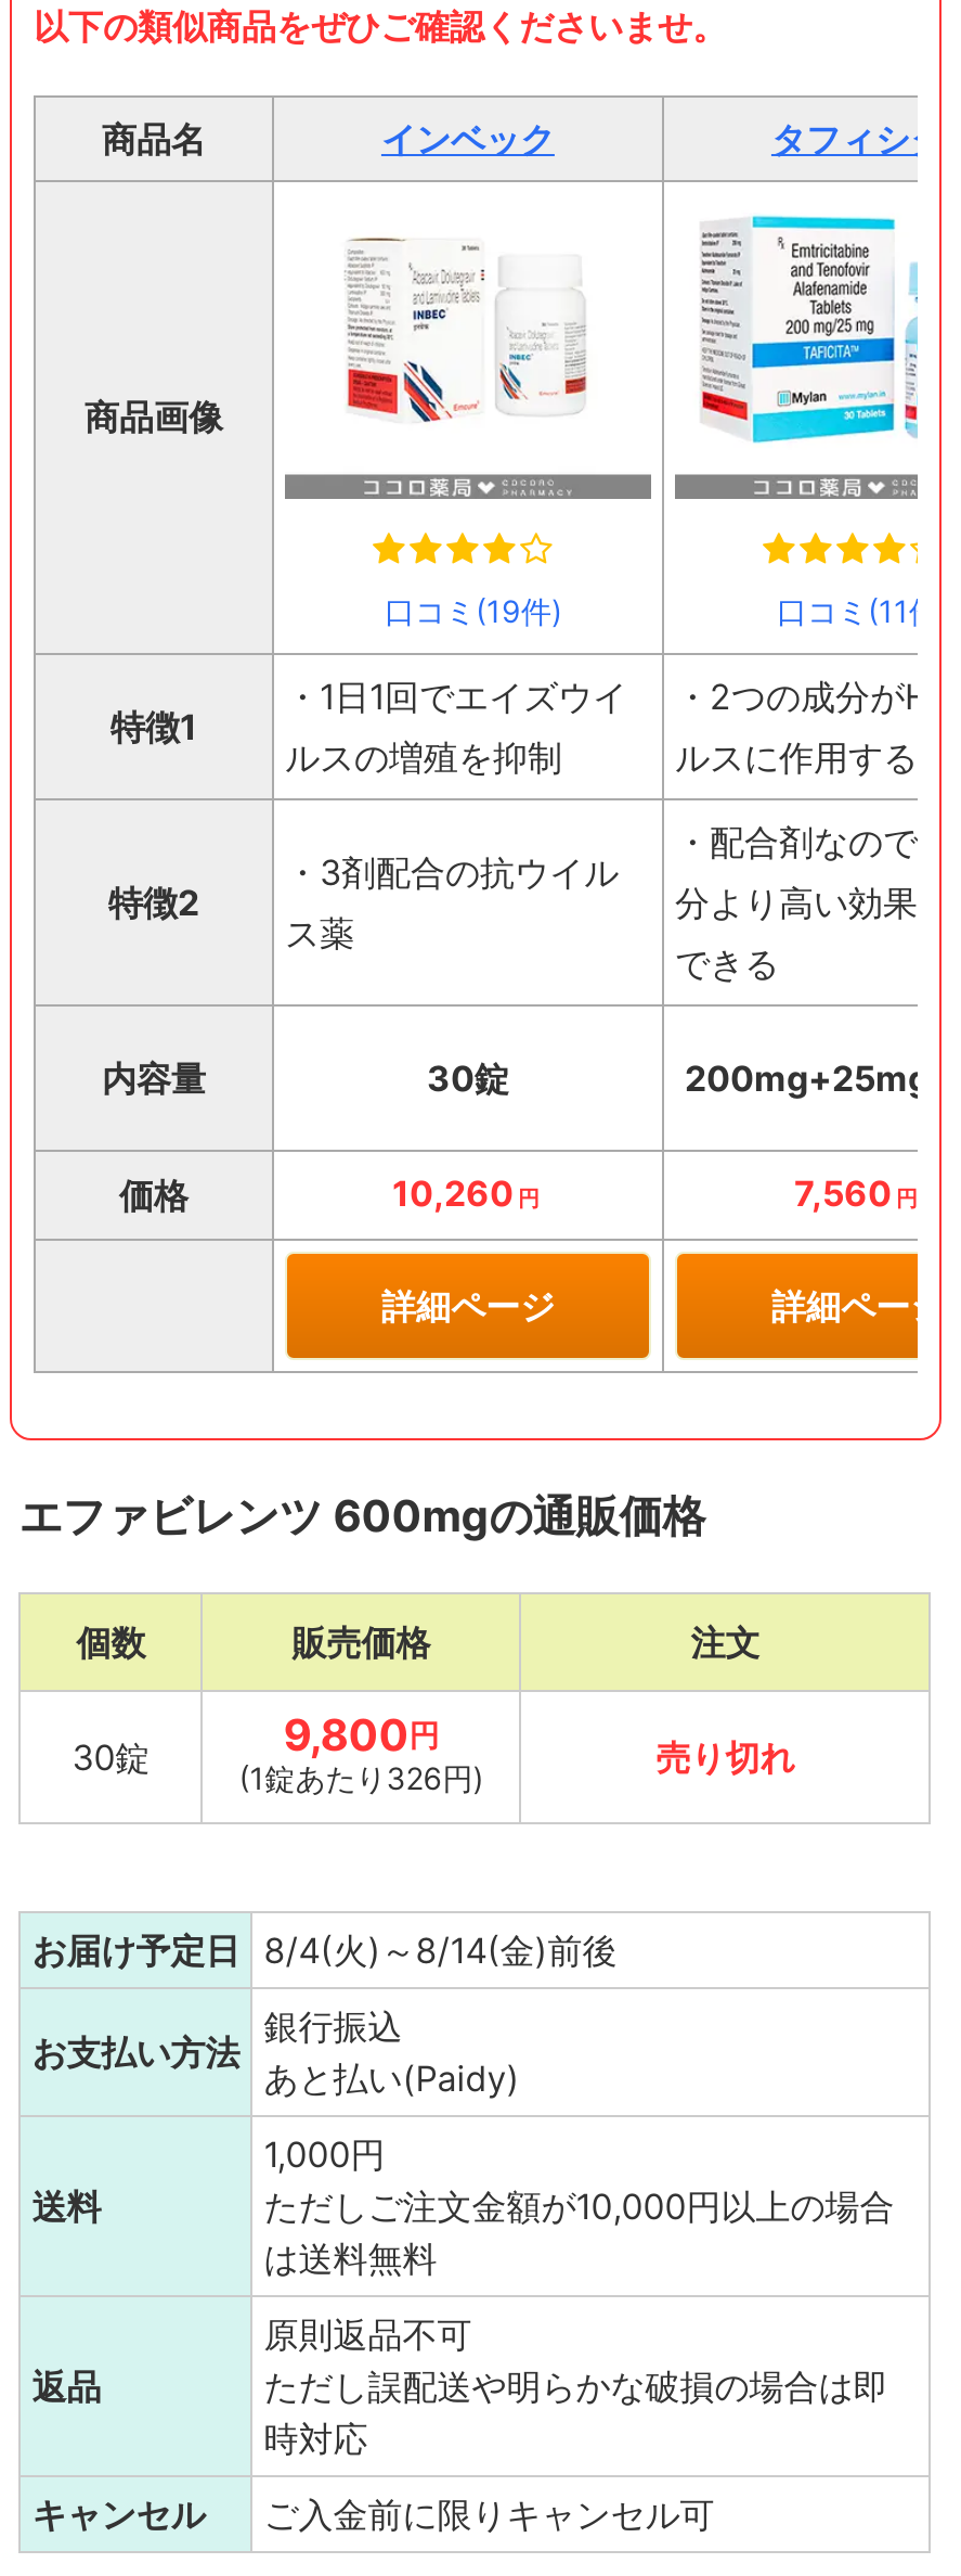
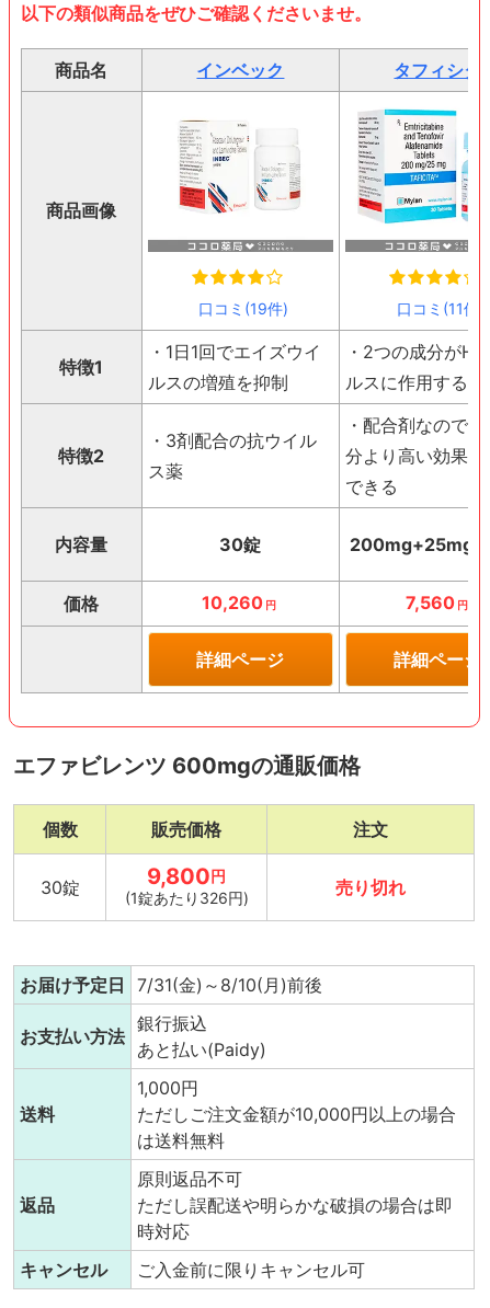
[32,1929,617,1973] お届け予定日 8/4(火)～8/14(金)前後 -> [20,974,323,996] お届け予定日 7/31(金)～8/10(月)前後

